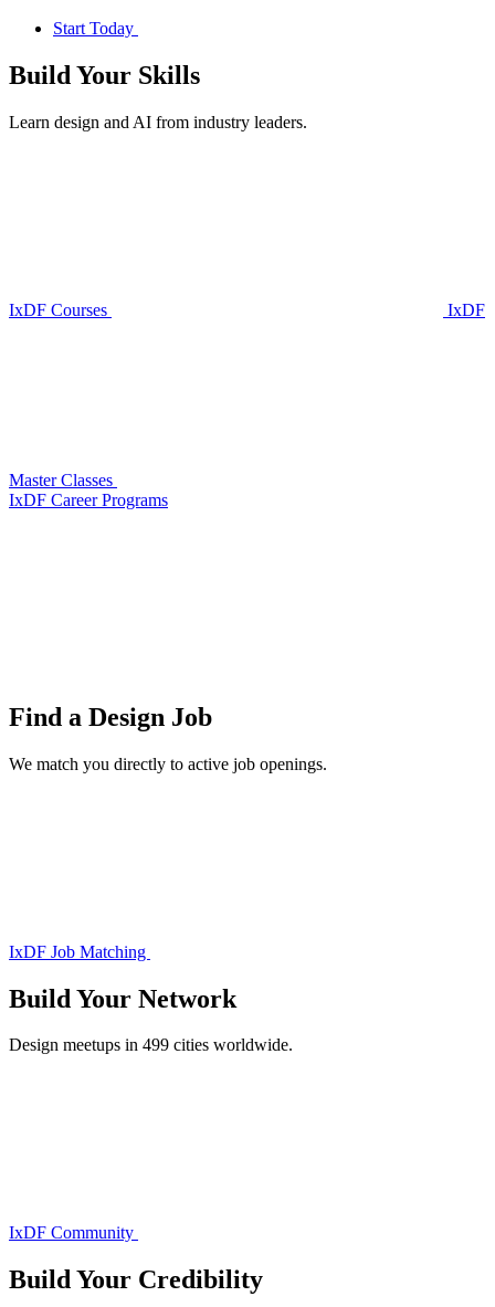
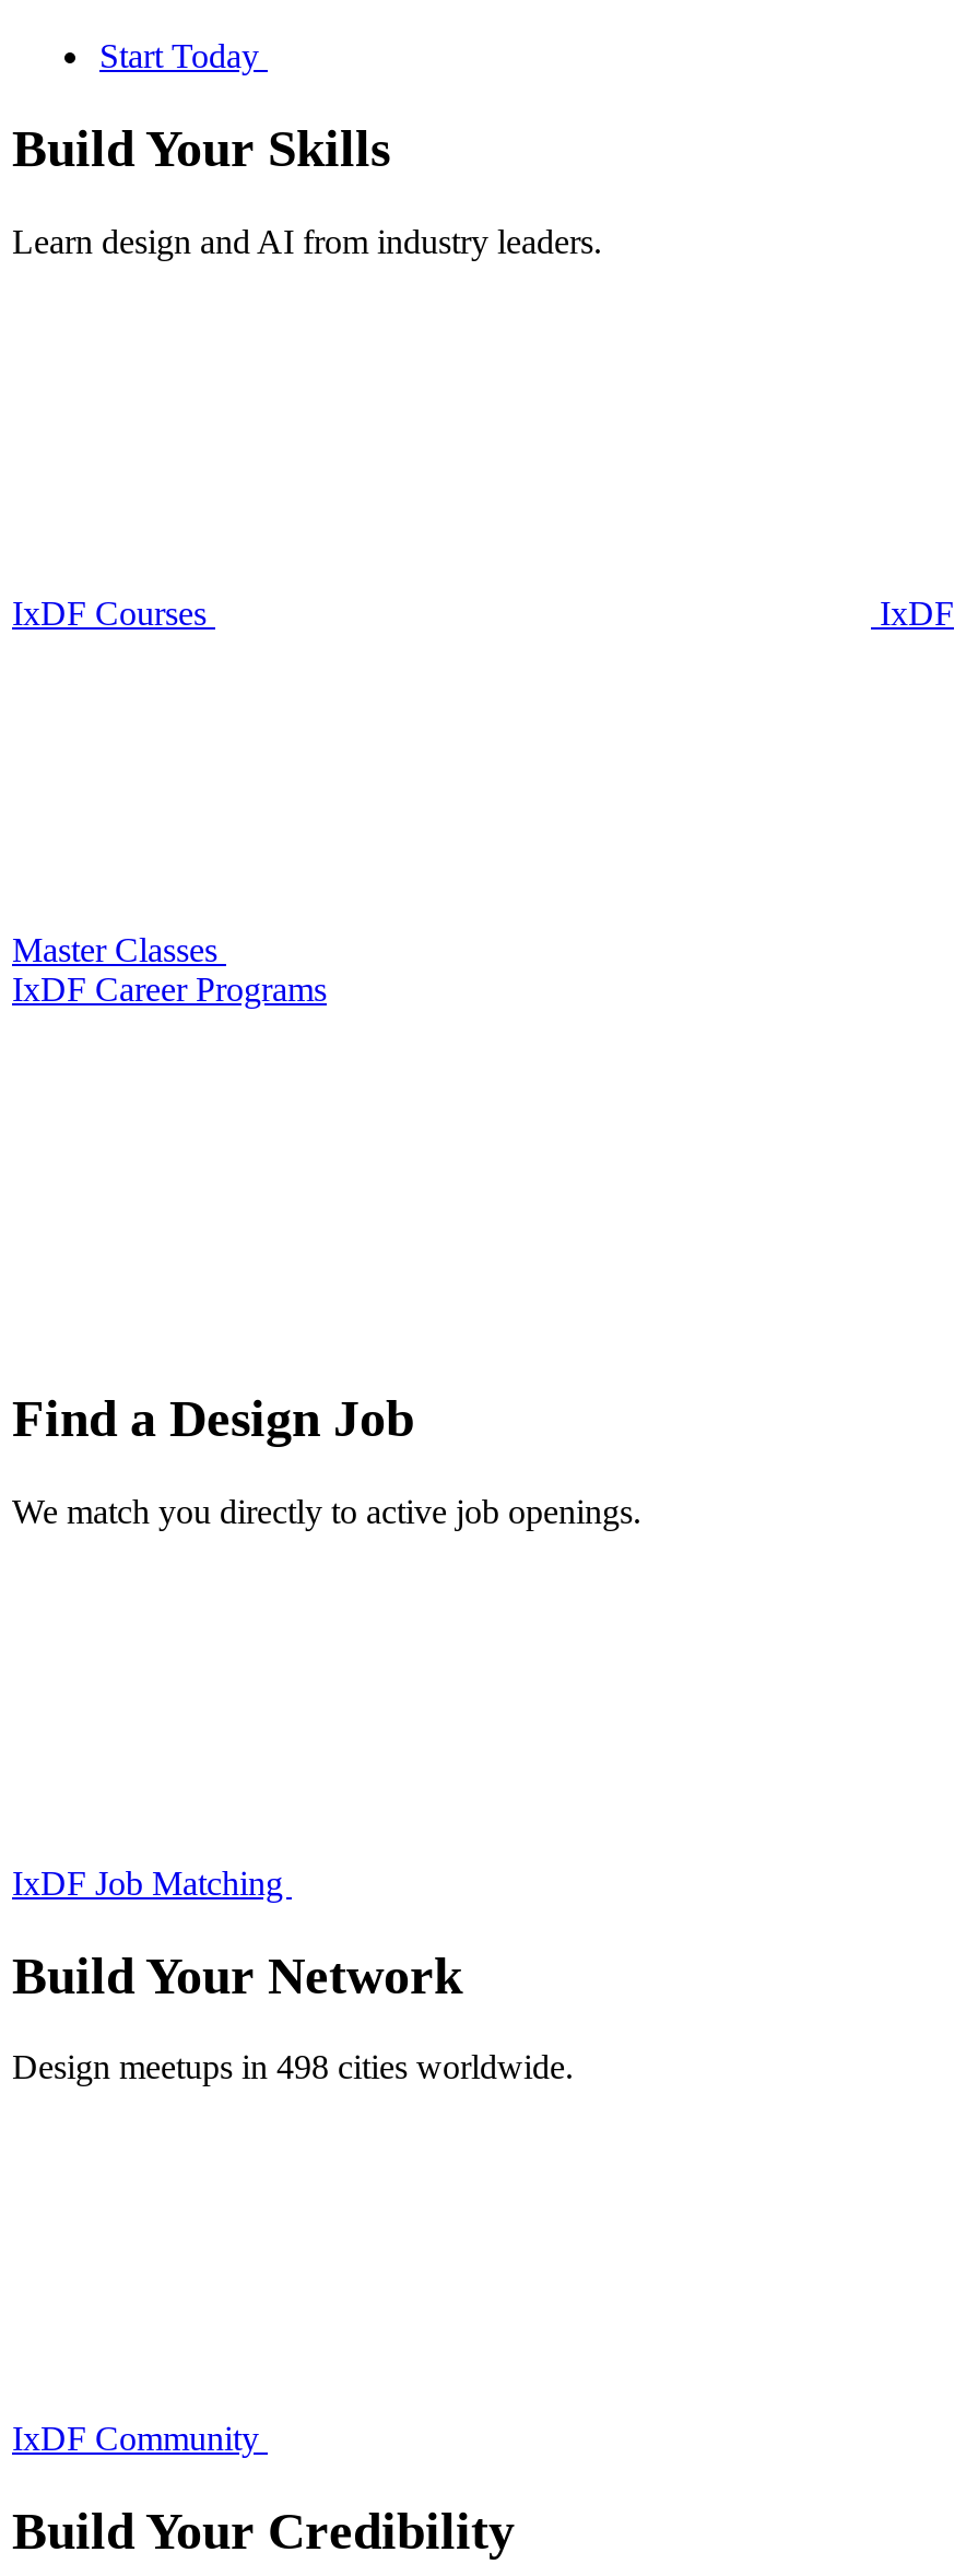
[9,1036,293,1054] Design meetups in 499 cities worldwide. -> [12,2049,574,2086] Design meetups in 498 cities worldwide.

